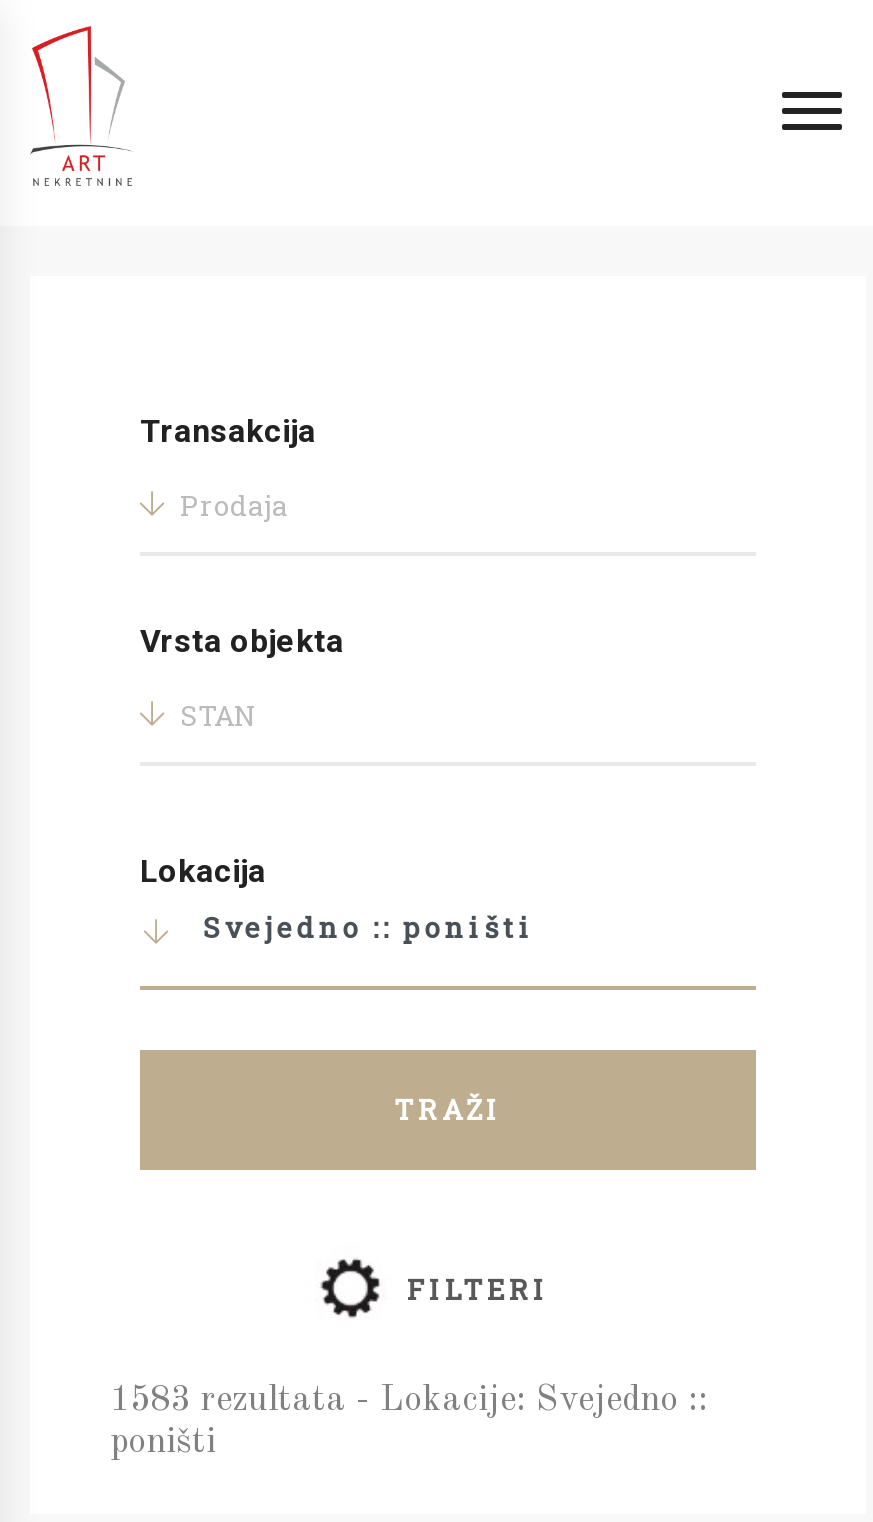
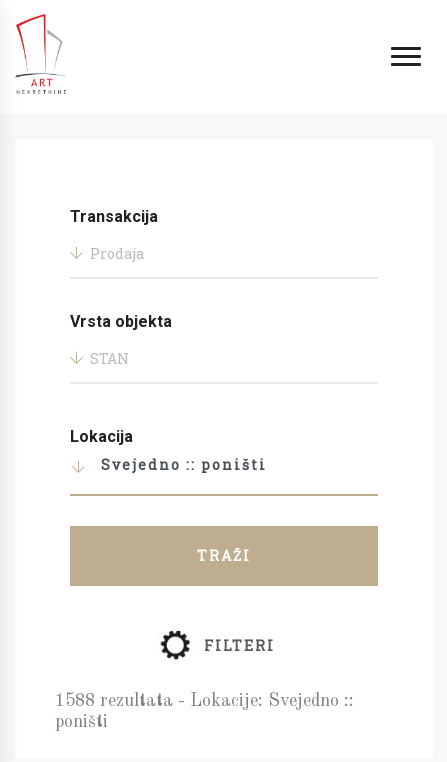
[110,1382,708,1418] 1583 rezultata - Lokacije: Svejedno :: -> [55,692,354,710] 1588 rezultata - Lokacije: Svejedno ::

